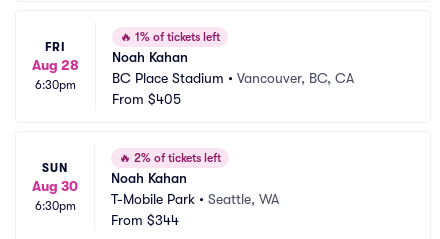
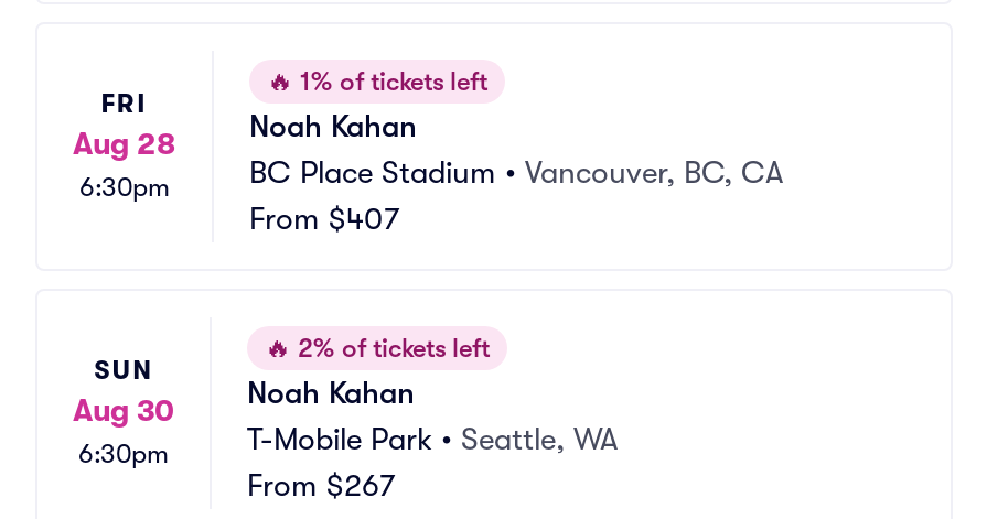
[112,91,181,107] From $405 -> [249,201,399,236] From $407
[111,212,179,228] From $344 -> [247,467,395,502] From $267

